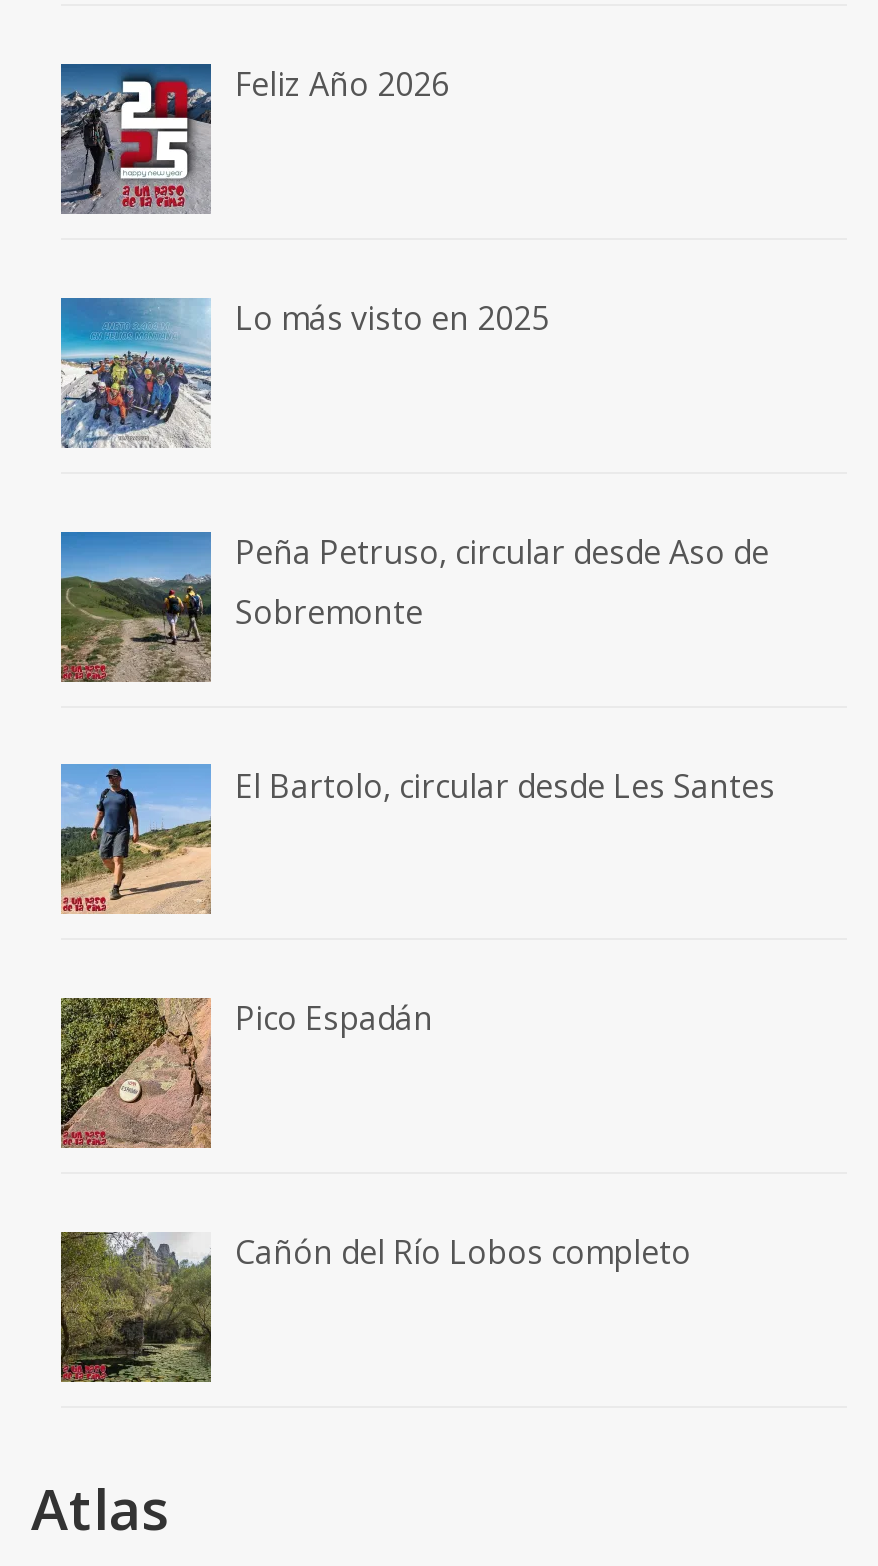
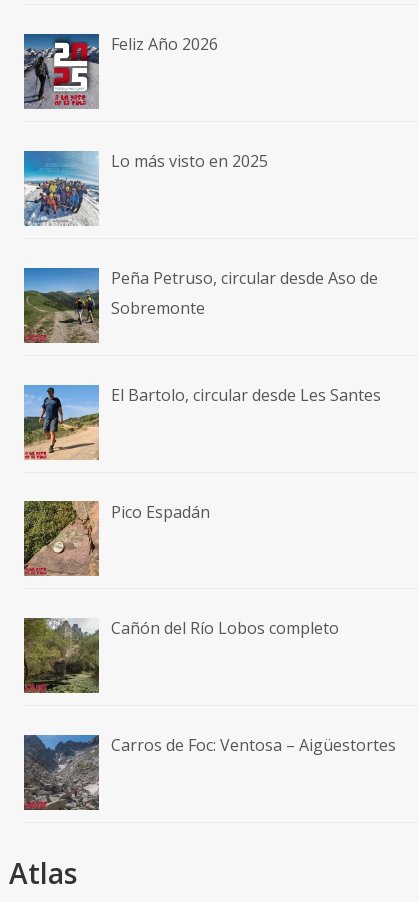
none -> [24,734,396,811] [image] | Carros de Foc: Ventosa – Aigüestortes

